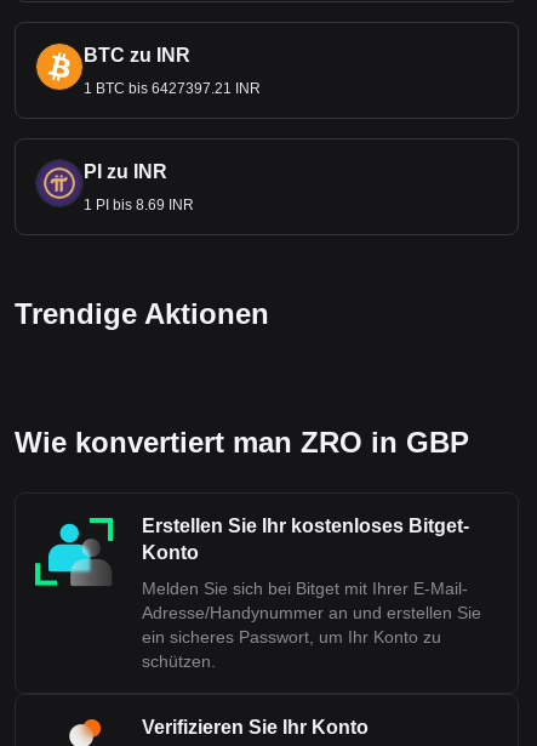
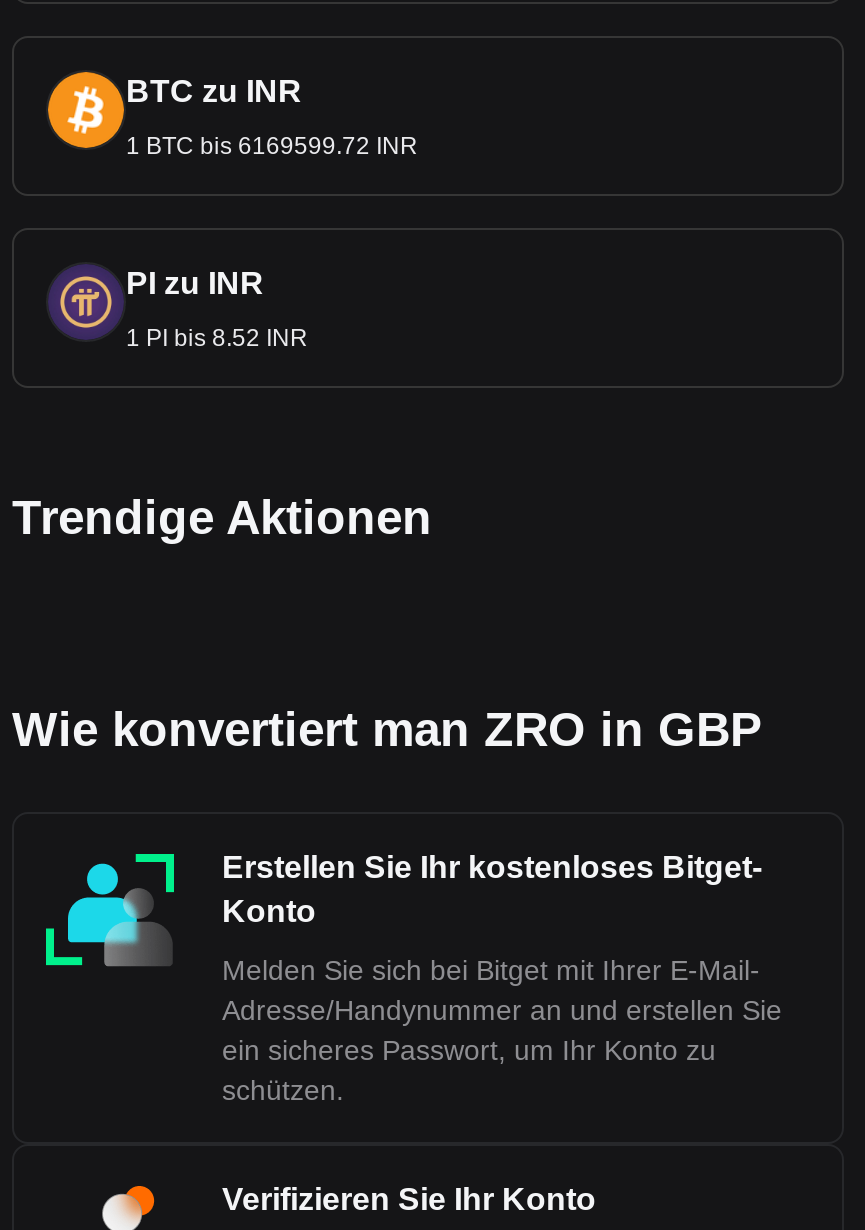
[84,80,261,97] 1 BTC bis 6427397.21 INR -> [126,132,418,160] 1 BTC bis 6169599.72 INR
[84,197,194,213] 1 PI bis 8.69 INR -> [126,324,308,352] 1 PI bis 8.52 INR

